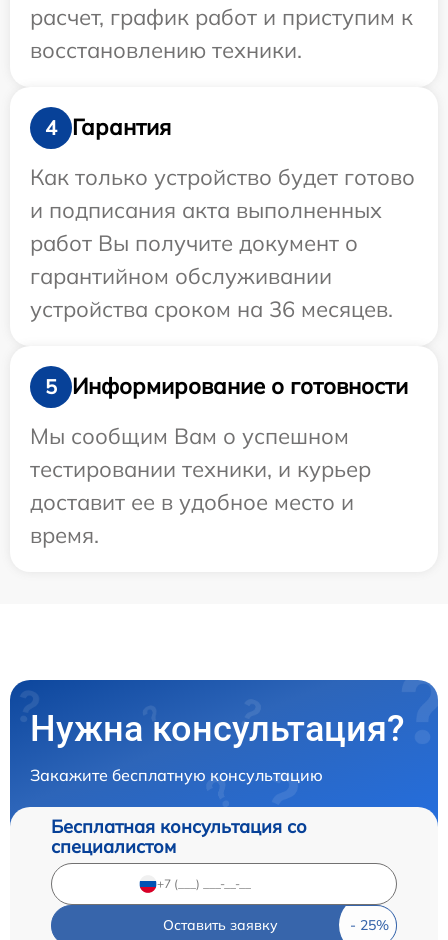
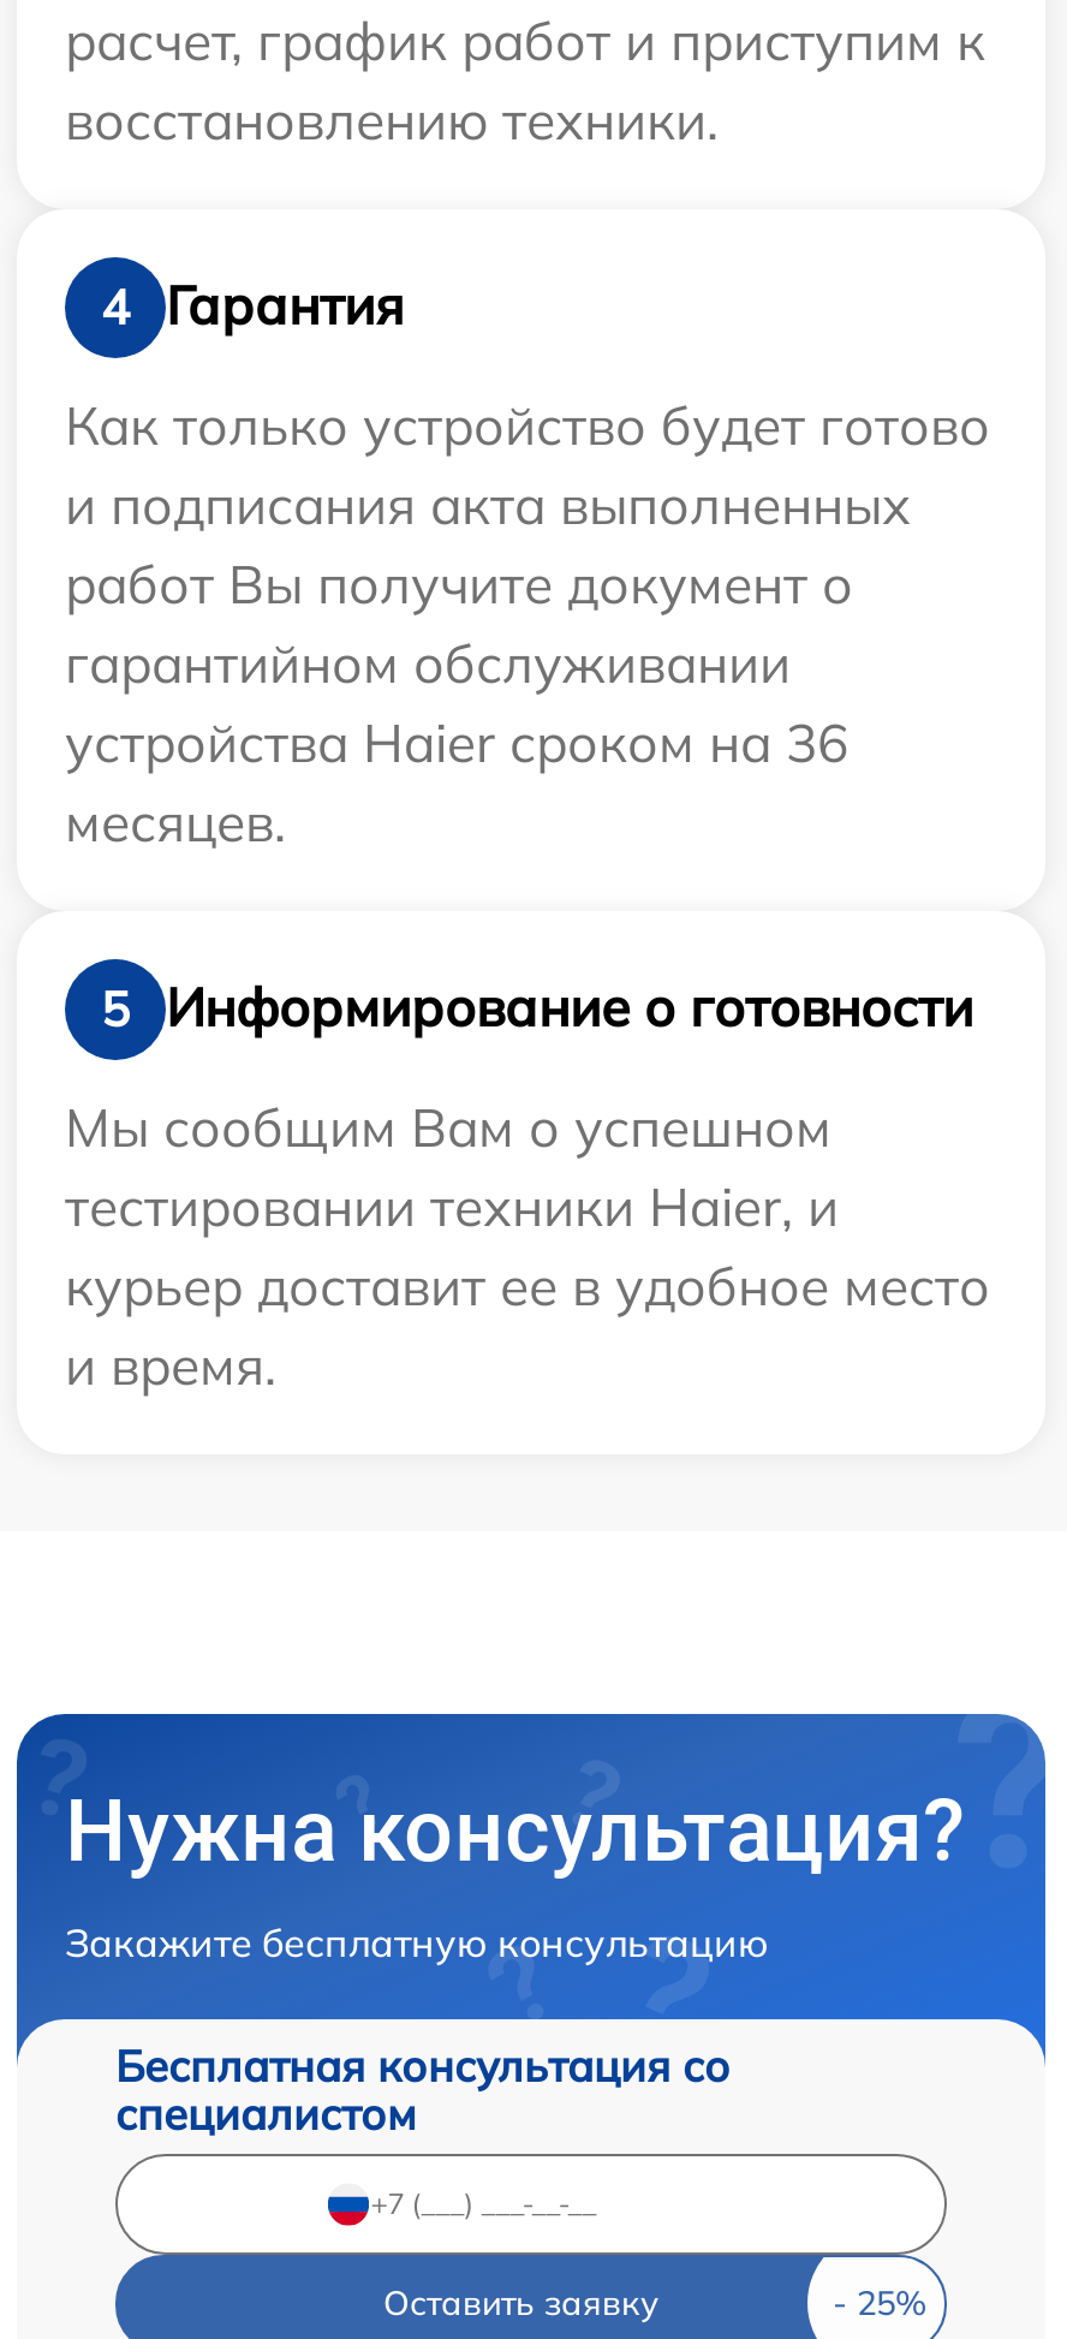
[30,295,393,323] устройства сроком на 36 месяцев. -> [65,709,848,856] устройства Haier сроком на 36 | месяцев.
[30,455,371,549] тестировании техники, и курьер | доставит ее в удобное место и | время. -> [65,1173,990,1399] тестировании техники Haier, и | курьер доставит ее в удобное место | и время.

